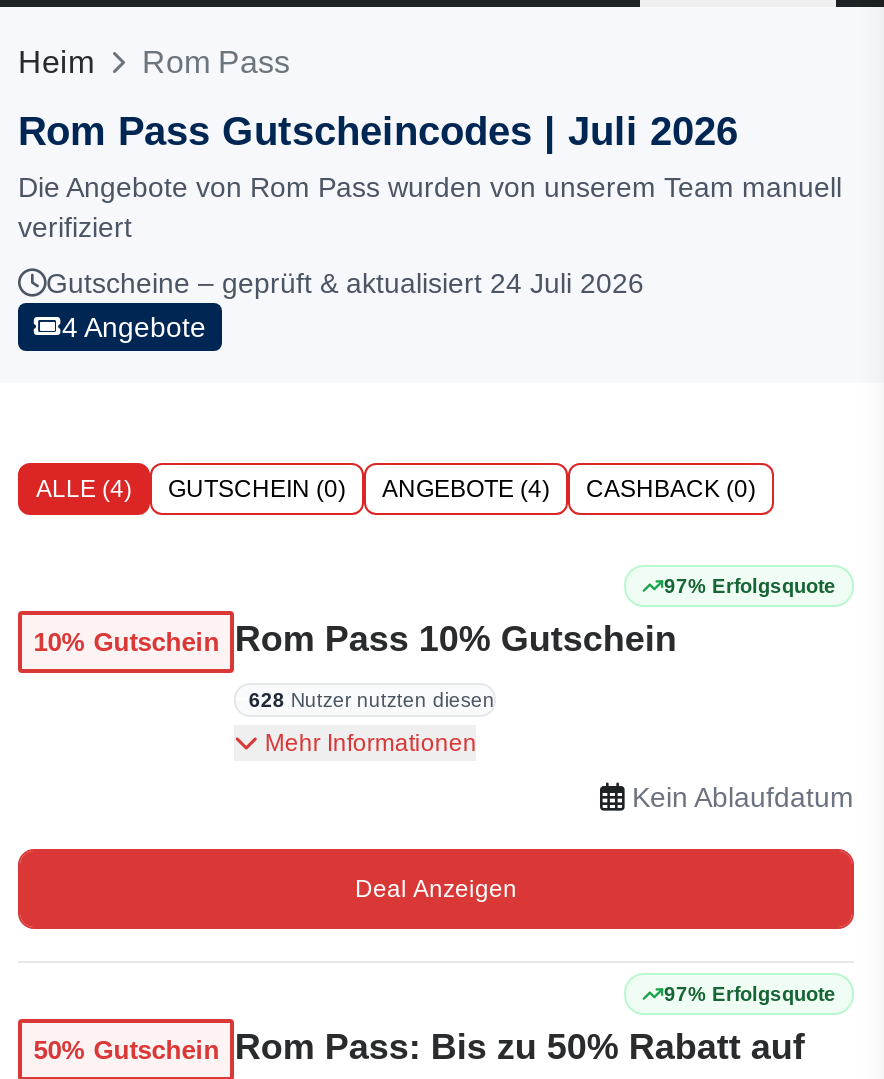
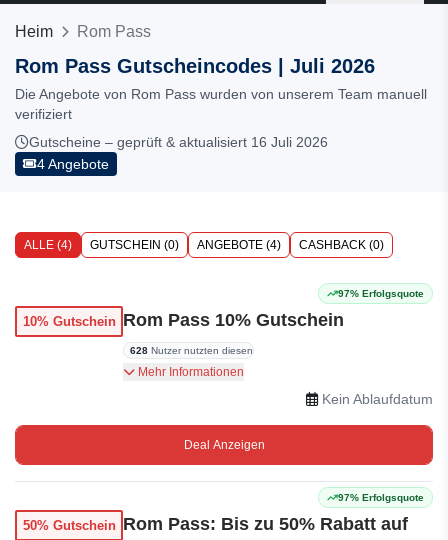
[46,267,644,299] Gutscheine – geprüft & aktualisiert 24 Juli 2026 -> [29,134,328,150] Gutscheine – geprüft & aktualisiert 16 Juli 2026

